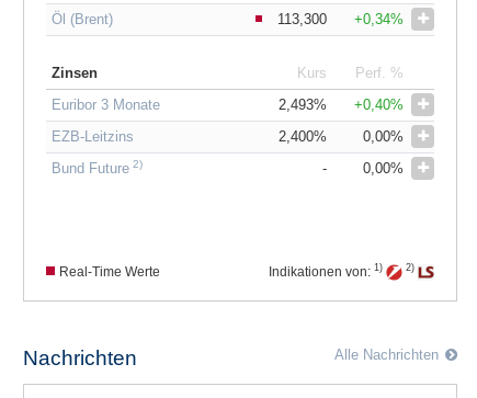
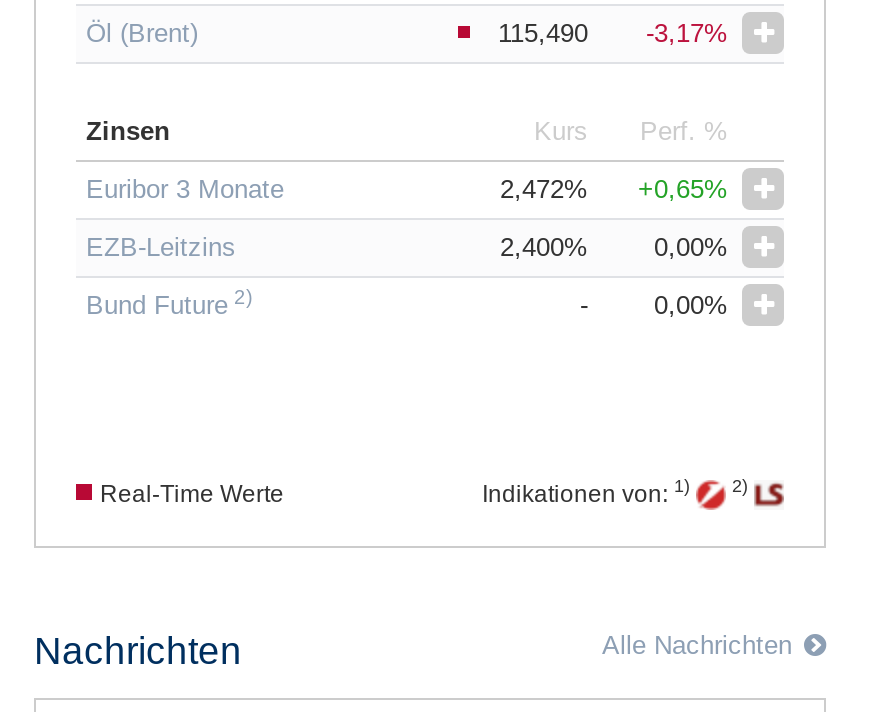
[277,10,327,27] 113,300 -> [498,17,588,47] 115,490
[354,10,404,27] +0,34% -> [646,17,728,47] -3,17%
[279,96,327,112] 2,493% -> [500,173,588,203] 2,472%
[354,96,404,112] +0,40% -> [638,173,728,203] +0,65%

